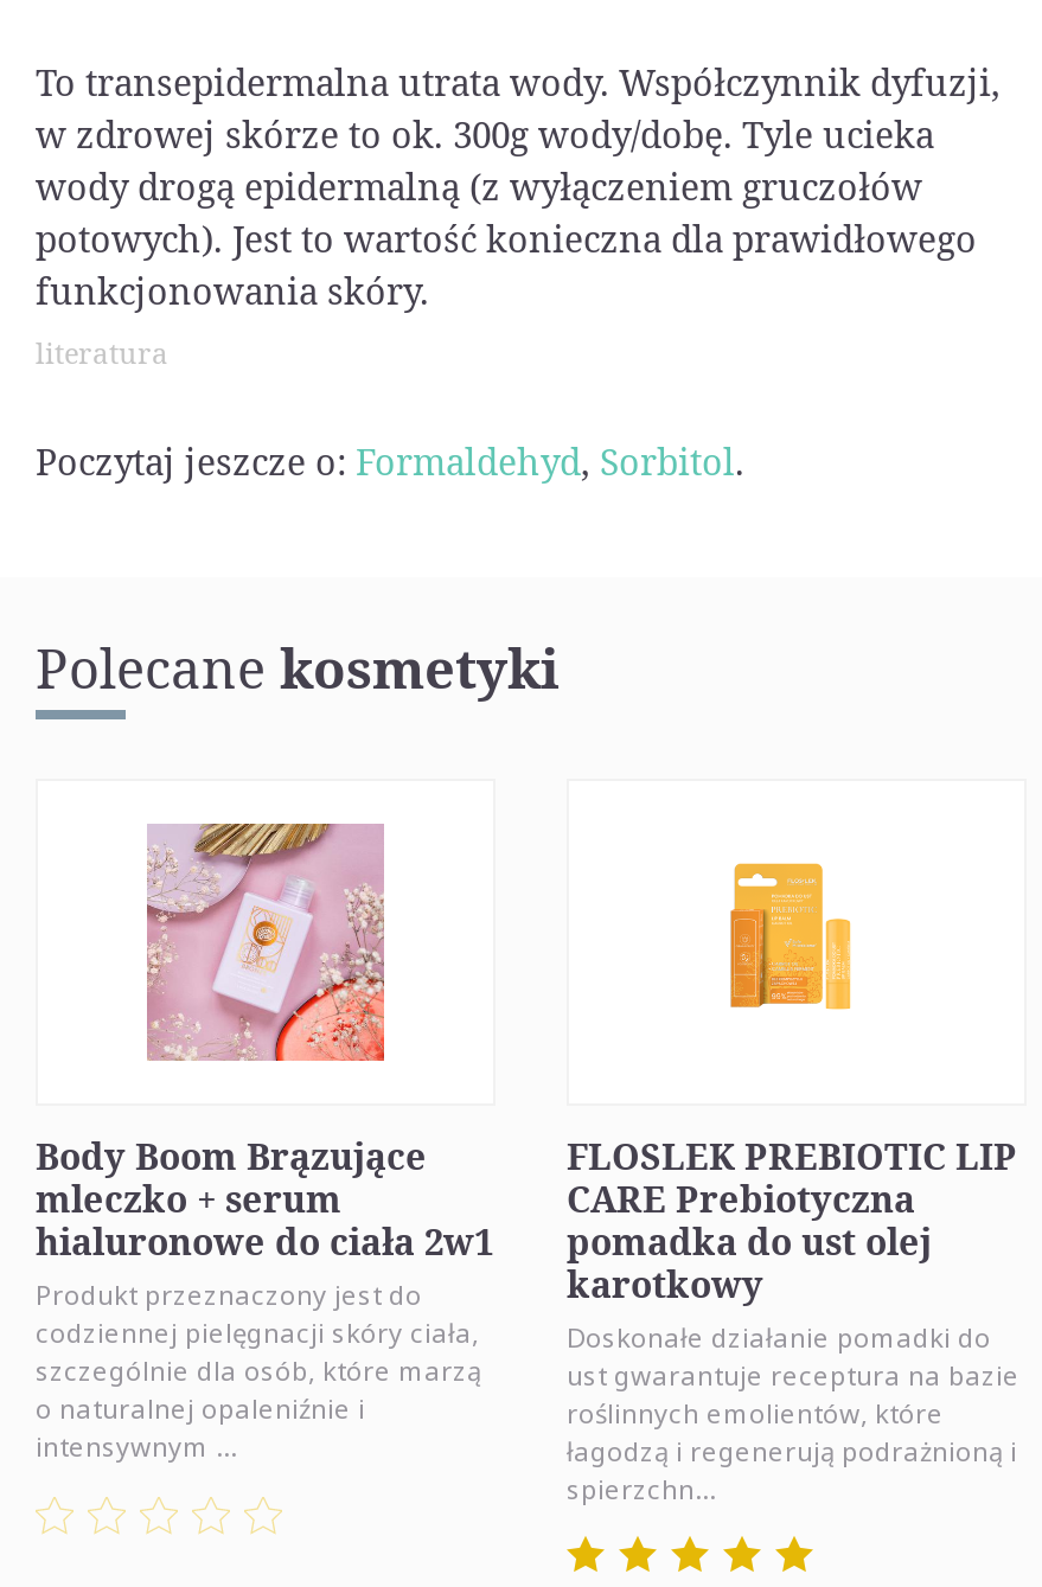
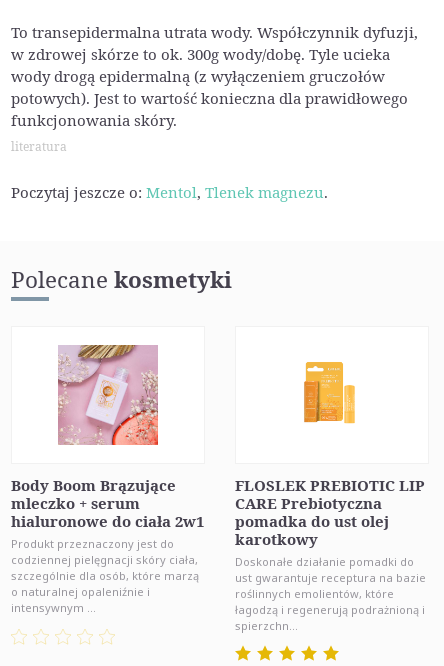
[36,438,744,486] Poczytaj jeszcze o: Formaldehyd, Sorbitol. -> [11,182,328,202] Poczytaj jeszcze o: Mentol, Tlenek magnezu.

